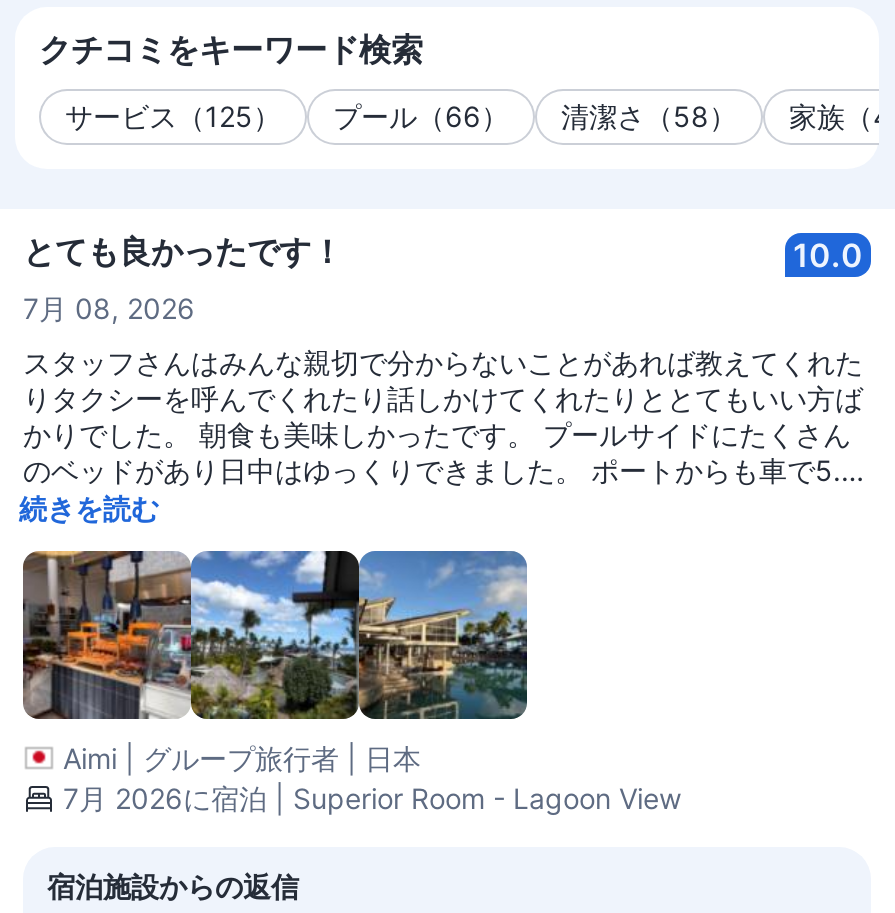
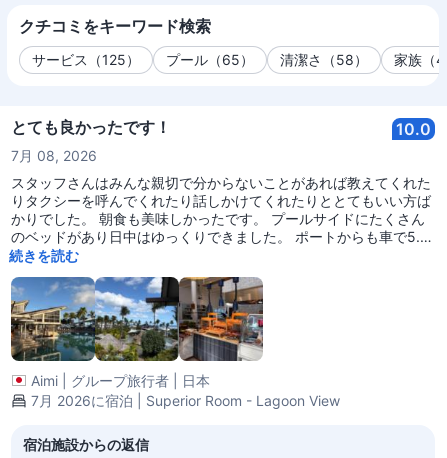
[333,100,509,134] プール（66） -> [166,51,254,68] プール（65）
[21,549,193,721] [image] -> [10,276,95,362] [image]
[357,549,529,721] [image] -> [179,276,264,362] [image]

